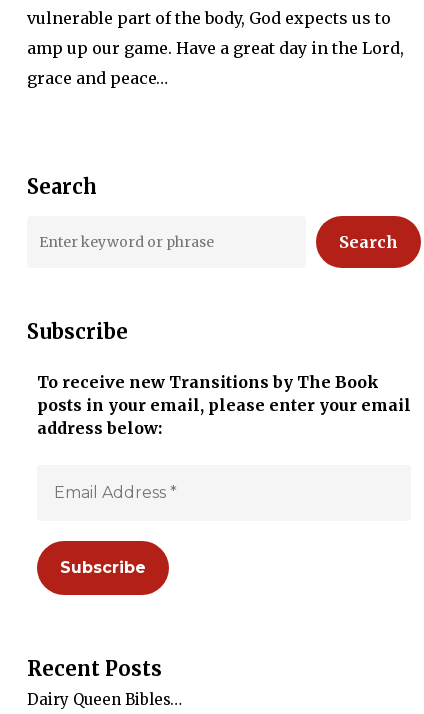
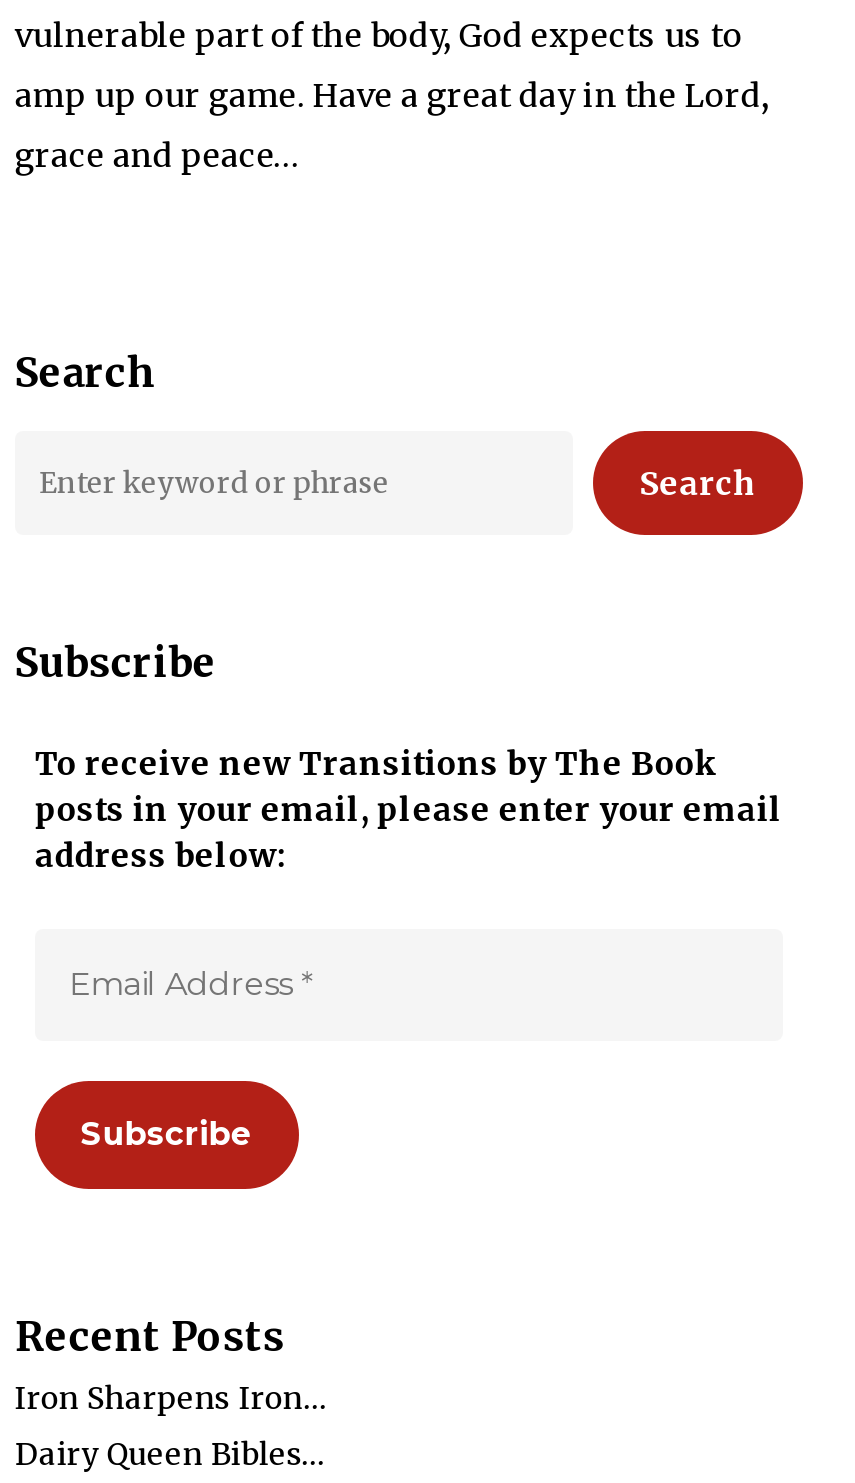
none -> [15,1379,327,1417] Iron Sharpens Iron…

